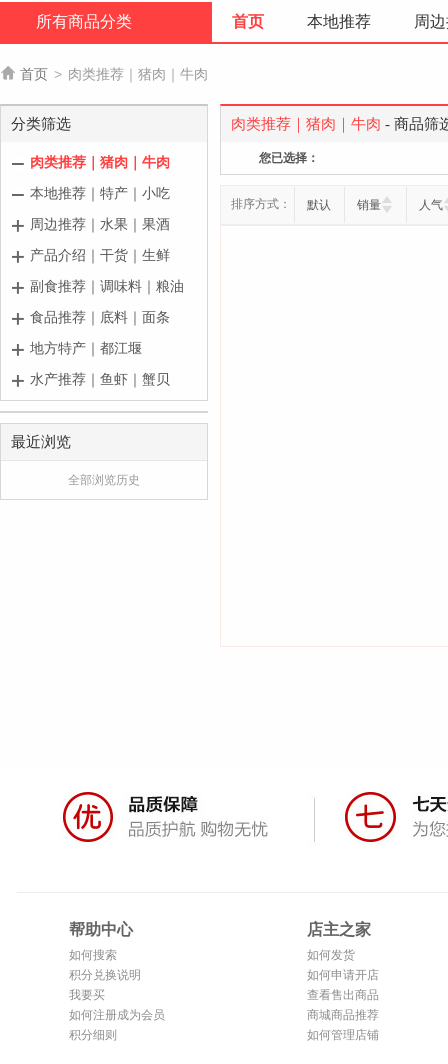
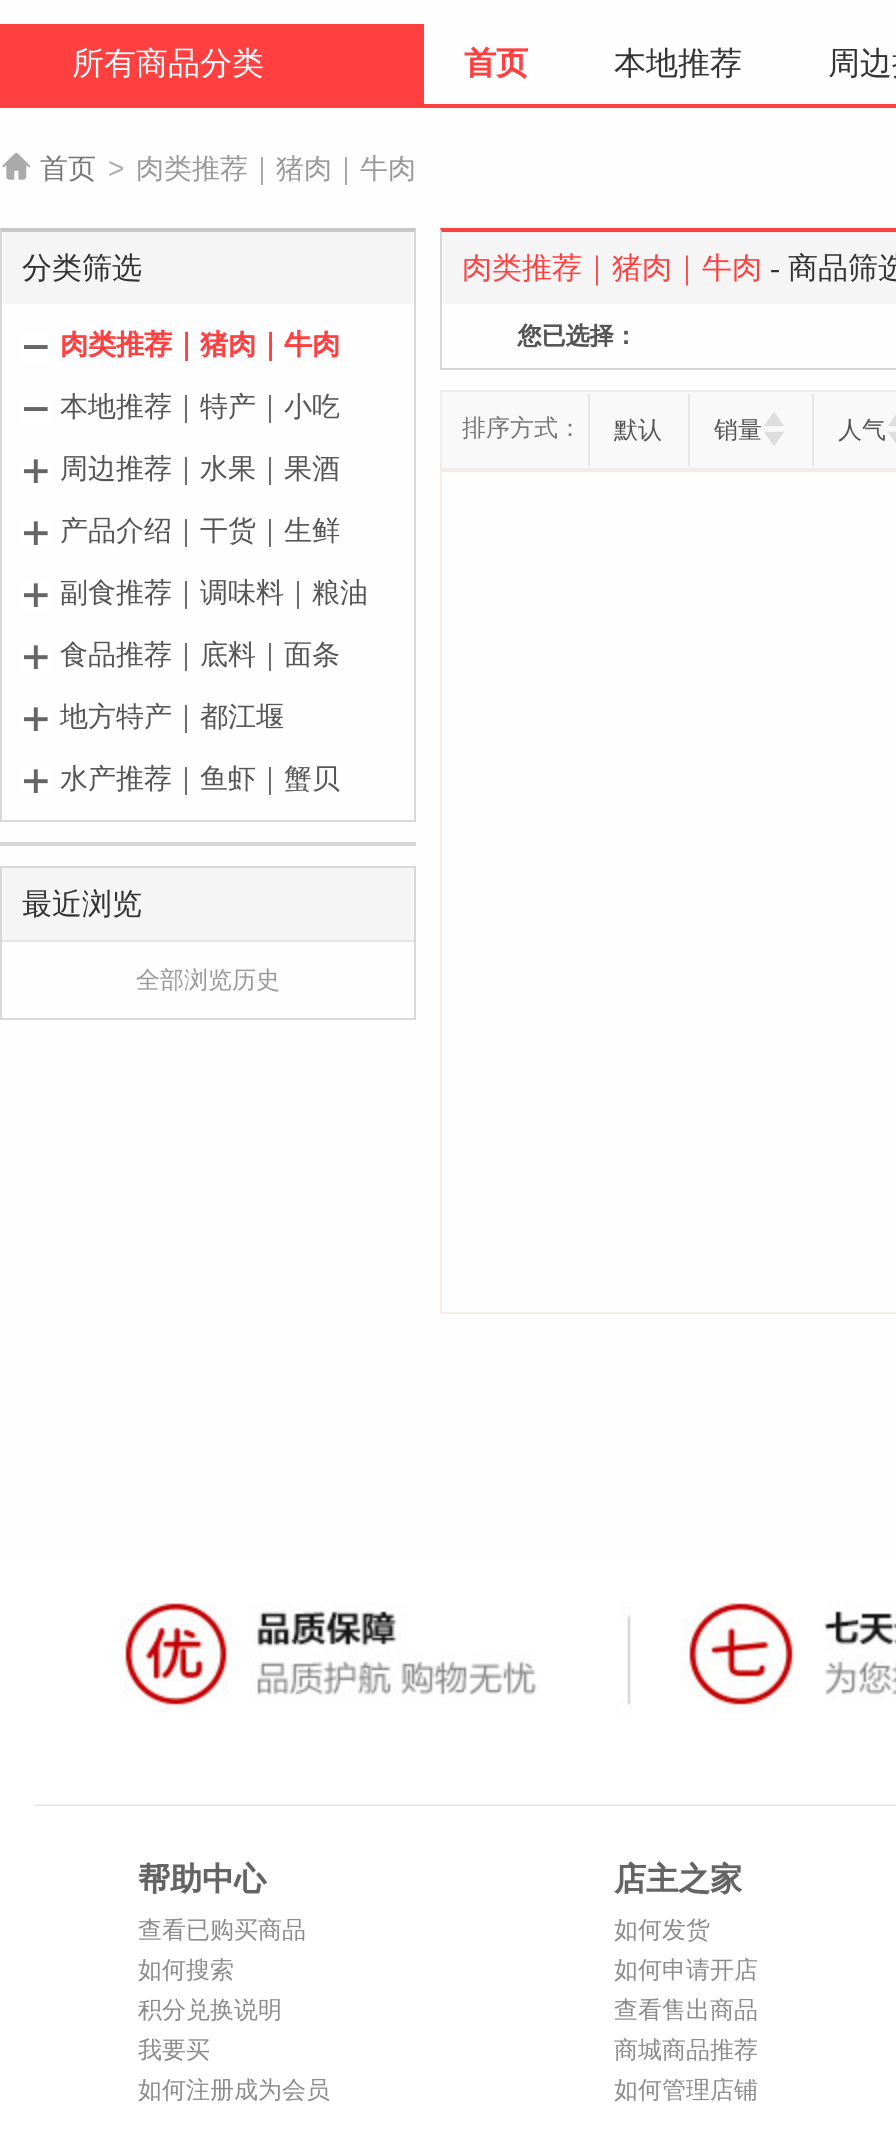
moved [69,948,165,1022] -> [138,1956,330,2104]: 如何搜索 | 积分兑换说明 | 我要买 | 如何注册成为会员
none -> [138,1916,306,1944] 查看已购买商品
[69,1028,117,1042] 积分细则 -> none

